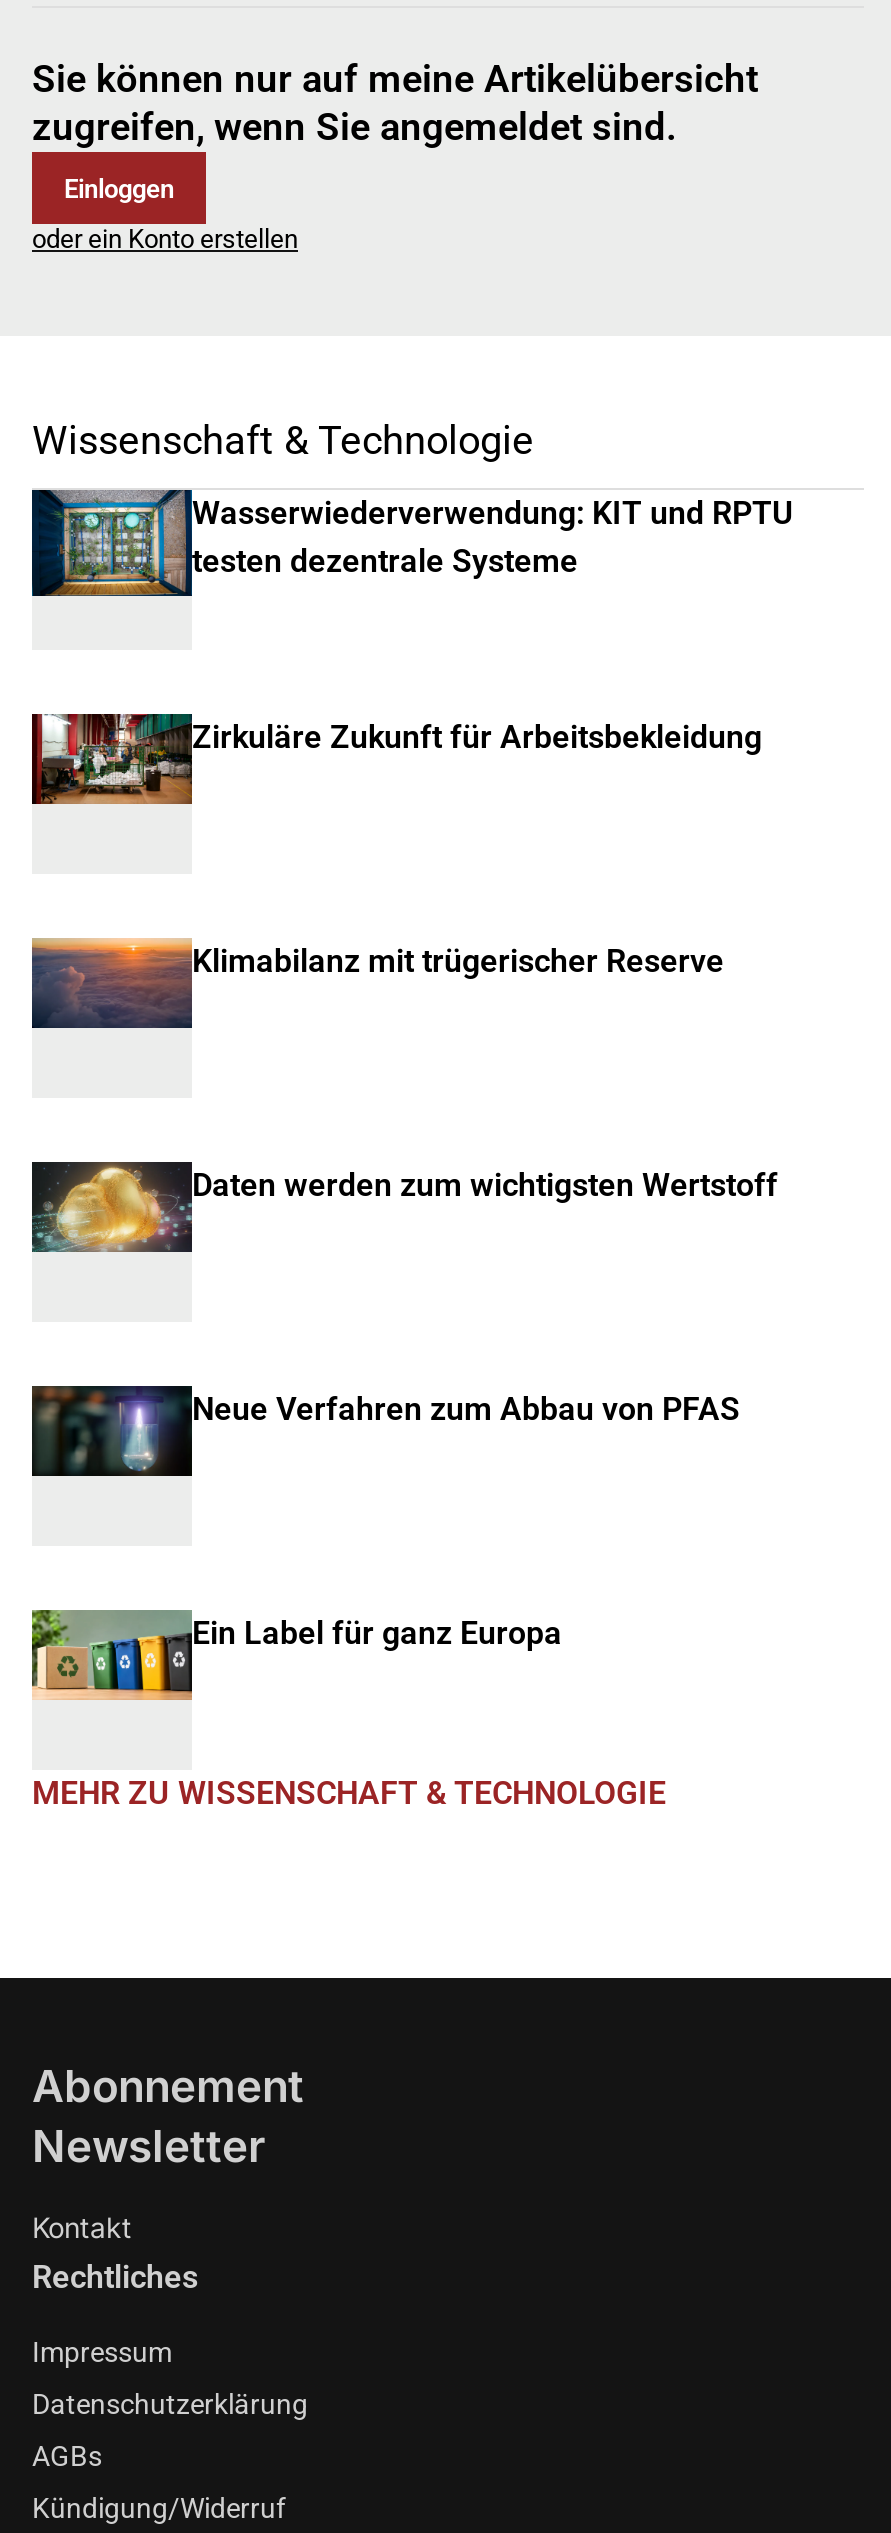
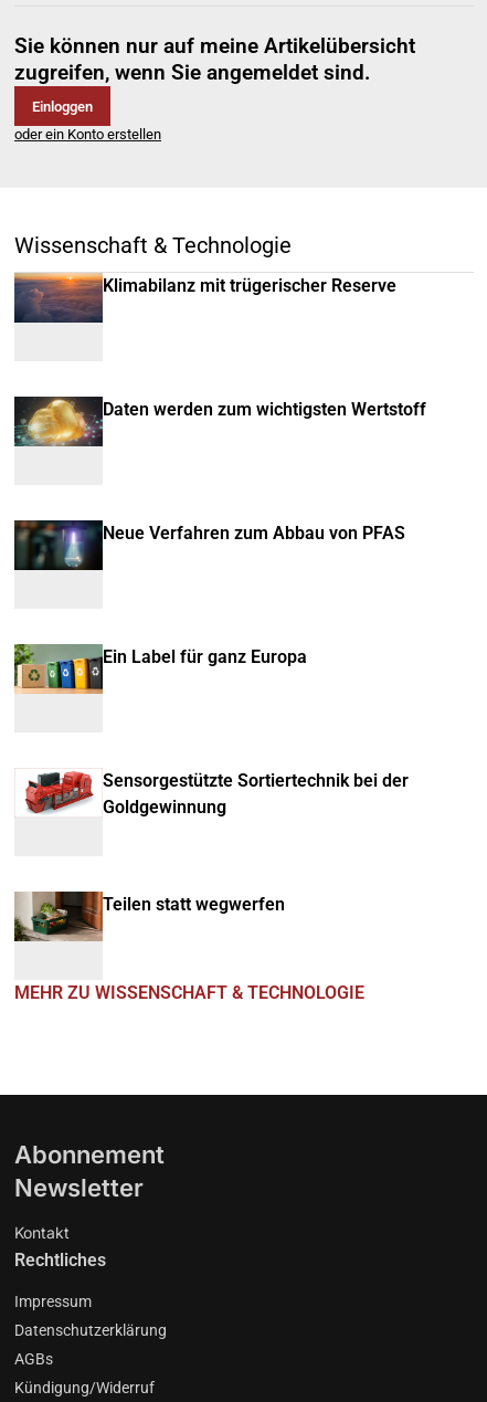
[30,488,794,598] [image] | Wasserwiederverwendung: KIT und RPTU | testen dezentrale Systeme -> none
[32,712,762,806] [image] | Zirkuläre Zukunft für Arbeitsbekleidung -> none
moved [30,938,778,1652] -> [13,273,426,667]: [image] | Klimabilanz mit trügerischer Reserve | Daten werden zum wichtigsten Wertstoff | Neue Verfahren zum Abbau von PFAS | Ein Label für ganz Europa
moved [28,1608,190,1702] -> [12,643,102,695]: [image]
none -> [13,890,285,942] [image] | Teilen statt wegwerfen
none -> [24,770,409,818] [image] | Sensorgestützte Sortiertechnik bei der | Goldgewinnung

